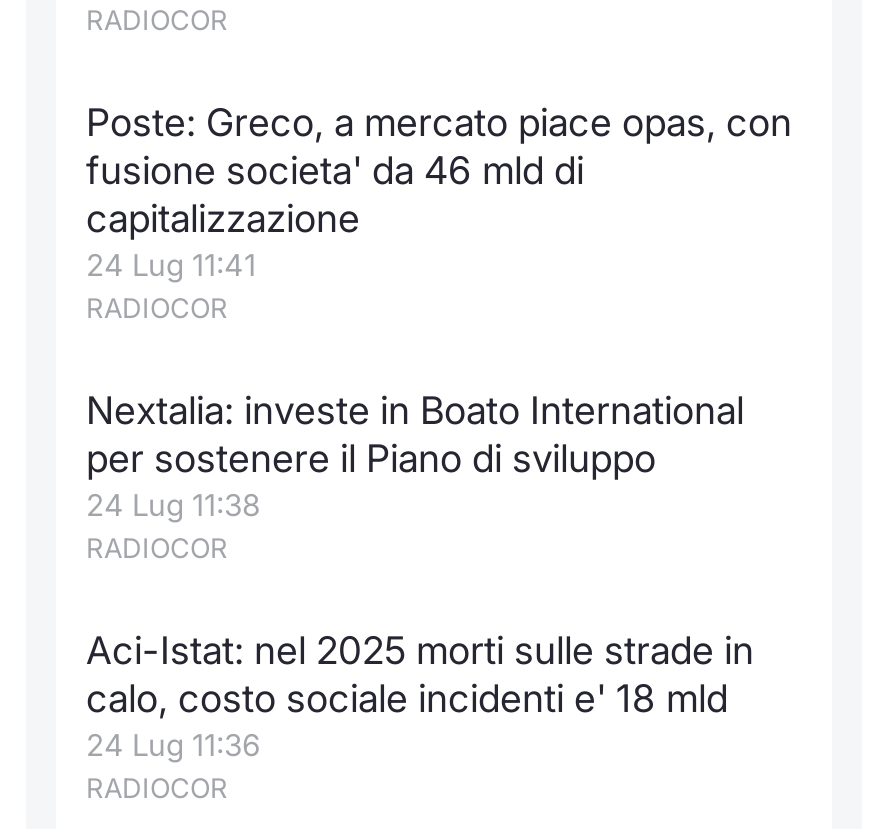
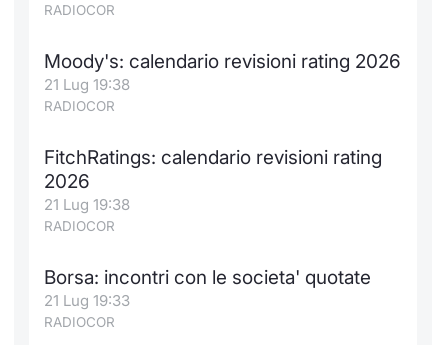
[86,100,792,284] Poste: Greco, a mercato piace opas, con | fusione societa' da 46 mld di | capitalizzazione | 24 Lug 11:41 -> [44,50,401,94] Moody's: calendario revisioni rating 2026 | 21 Lug 19:38
[86,388,744,524] Nextalia: investe in Boato International | per sostenere il Piano di sviluppo | 24 Lug 11:38 -> [44,146,382,214] FitchRatings: calendario revisioni rating | 2026 | 21 Lug 19:38
[86,628,754,764] Aci-Istat: nel 2025 morti sulle strade in | calo, costo sociale incidenti e' 18 mld | 24 Lug 11:36 -> [44,266,371,310] Borsa: incontri con le societa' quotate | 21 Lug 19:33

